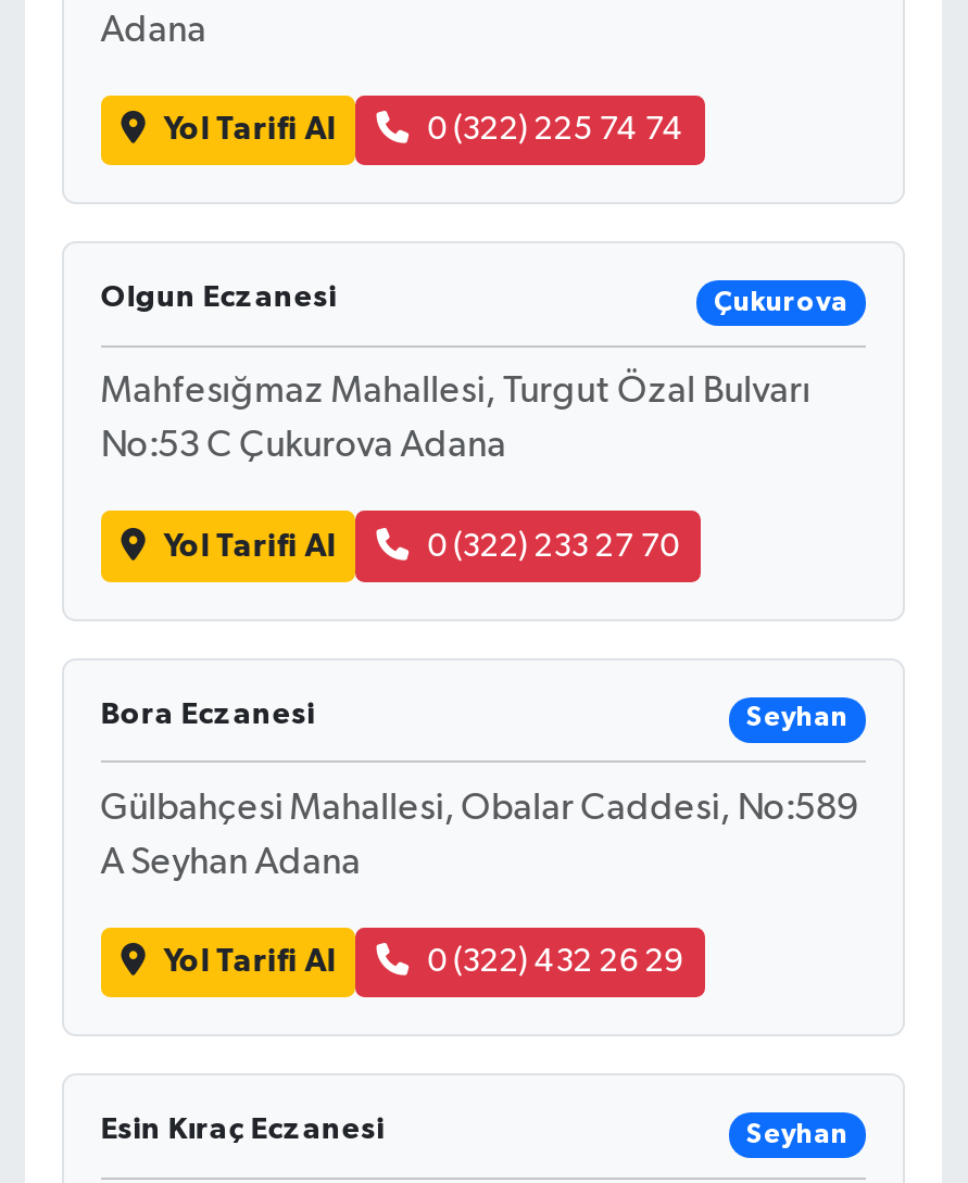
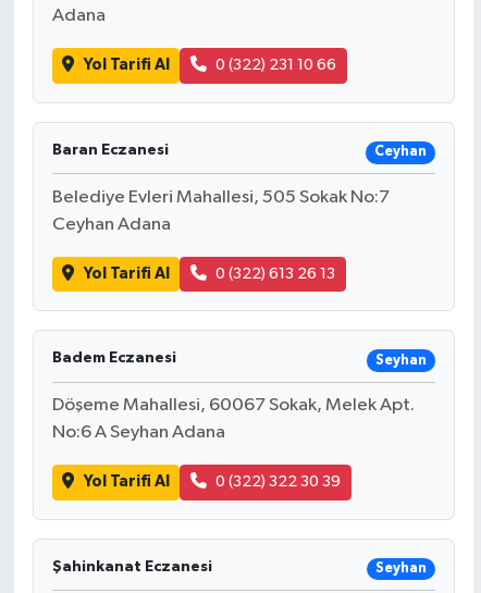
[427,113,684,146] 0 (322) 225 74 74 -> [216,57,336,73] 0 (322) 231 10 66
[101,283,848,317] Olgun Eczanesi | Çukurova -> [52,142,427,159] Baran Eczanesi | Ceyhan
[101,374,811,411] Mahfesığmaz Mahallesi, Turgut Özal Bulvarı -> [52,188,389,206] Belediye Evleri Mahallesi, 505 Sokak No:7
[101,428,507,465] No:53 C Çukurova Adana -> [52,215,171,234] Ceyhan Adana
[427,529,679,561] 0 (322) 233 27 70 -> [216,265,335,282] 0 (322) 613 26 13
[101,699,316,729] Bora Eczanesi -> [52,350,176,366] Badem Eczanesi
[101,790,861,827] Gülbahçesi Mahallesi, Obalar Caddesi, No:589 -> [52,396,414,415] Döşeme Mahallesi, 60067 Sokak, Melek Apt.
[101,844,361,881] A Seyhan Adana -> [52,423,225,442] No:6 A Seyhan Adana
[427,945,684,977] 0 (322) 432 26 29 -> [216,474,341,490] 0 (322) 322 30 39
[101,1115,385,1145] Esin Kıraç Eczanesi -> [52,559,212,574] Şahinkanat Eczanesi

